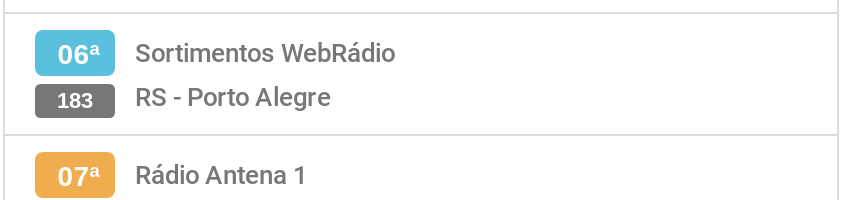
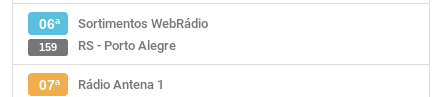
[57,82,331,112] 183 RS - Porto Alegre -> [39,38,176,53] 159 RS - Porto Alegre

